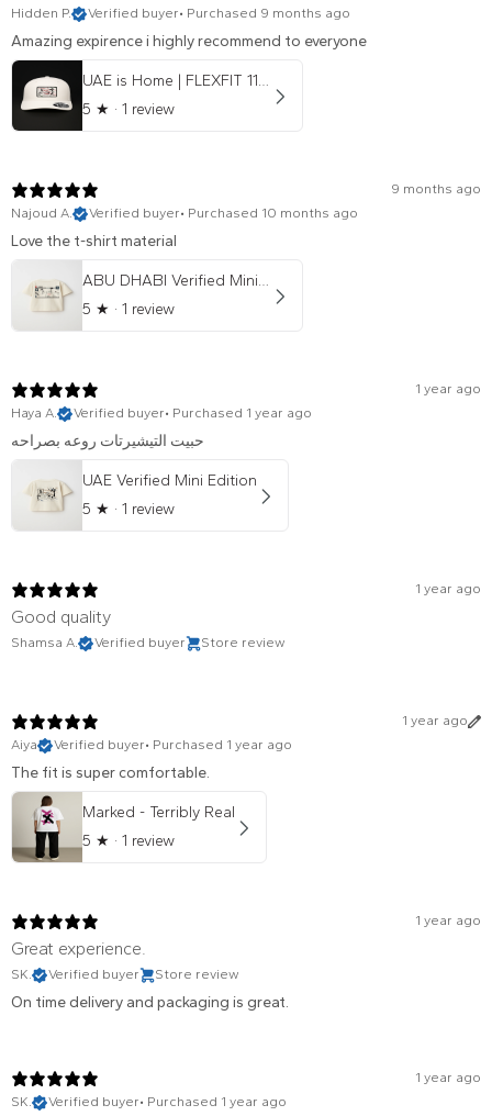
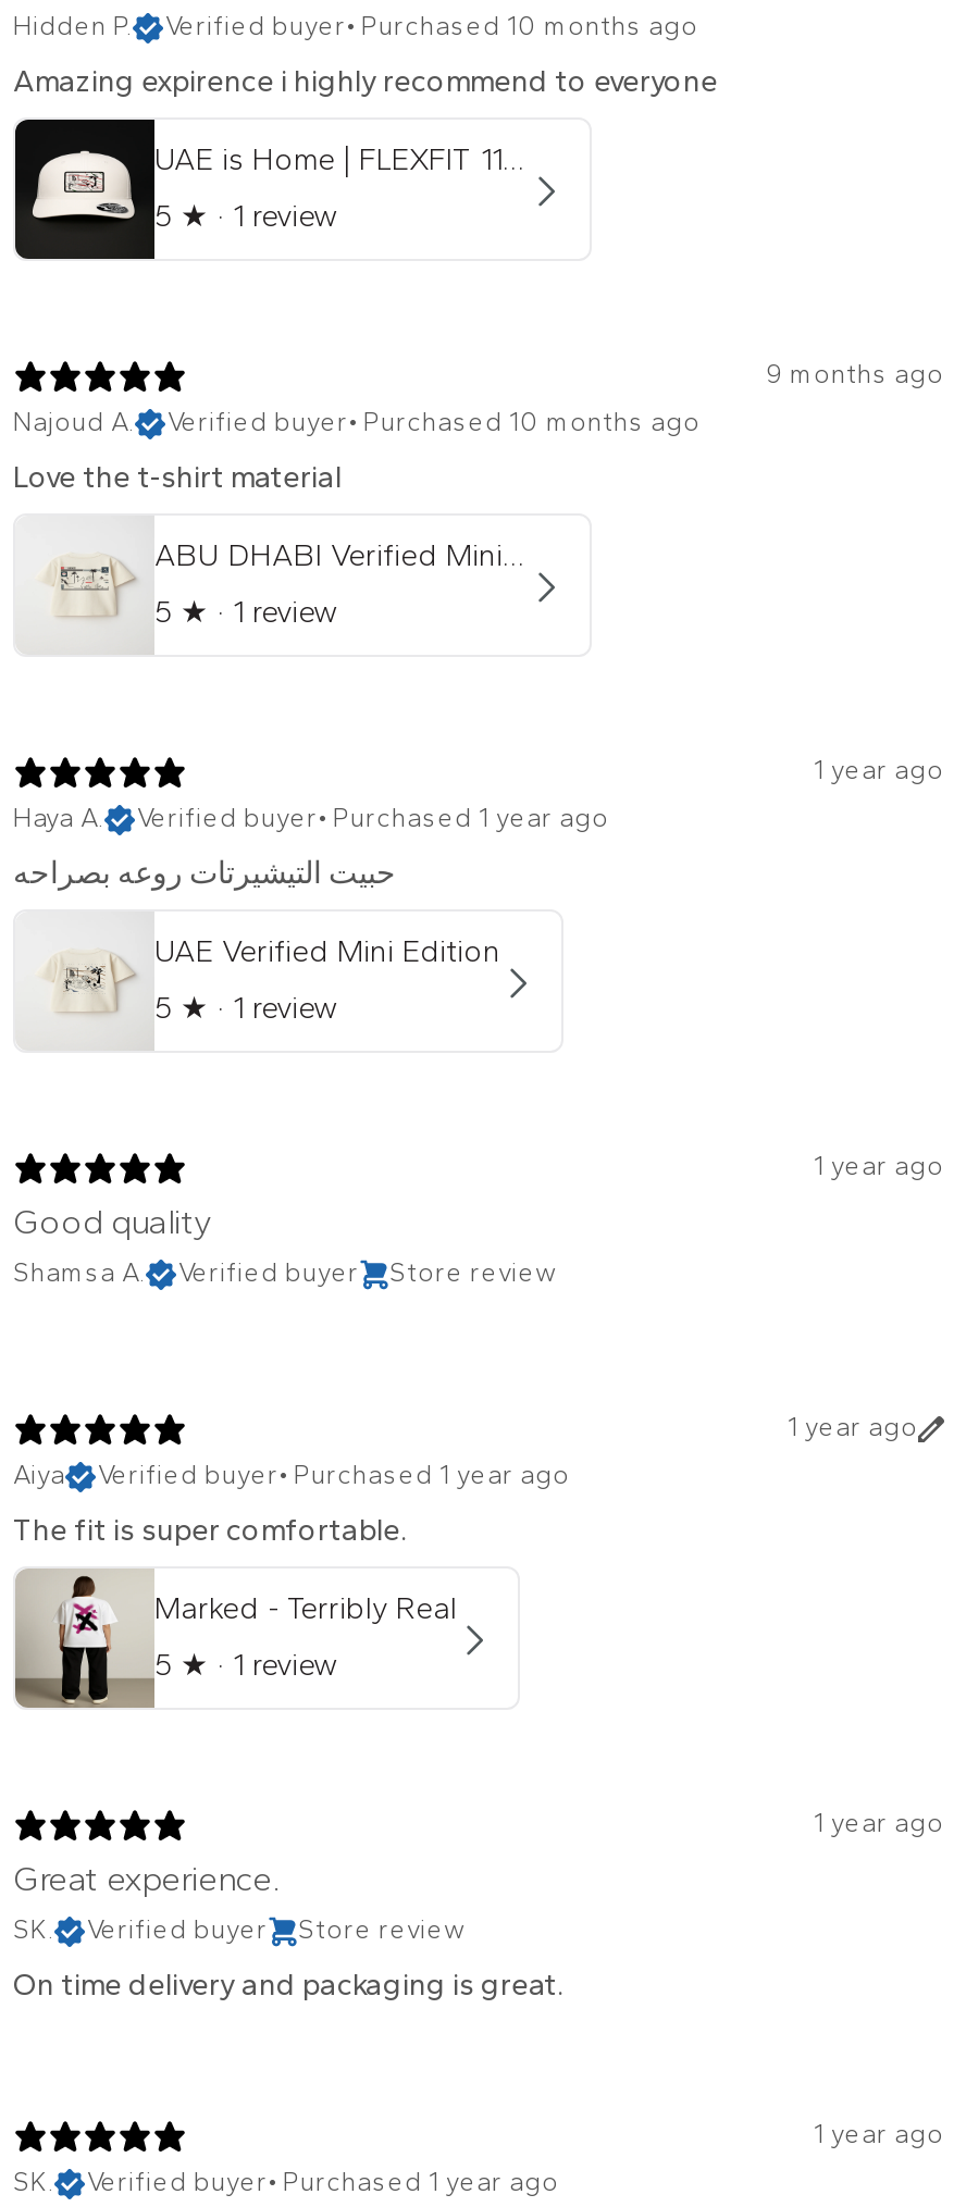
[88,5,350,21] Verified buyer• Purchased 9 months ago -> [165,11,698,41] Verified buyer• Purchased 10 months ago

